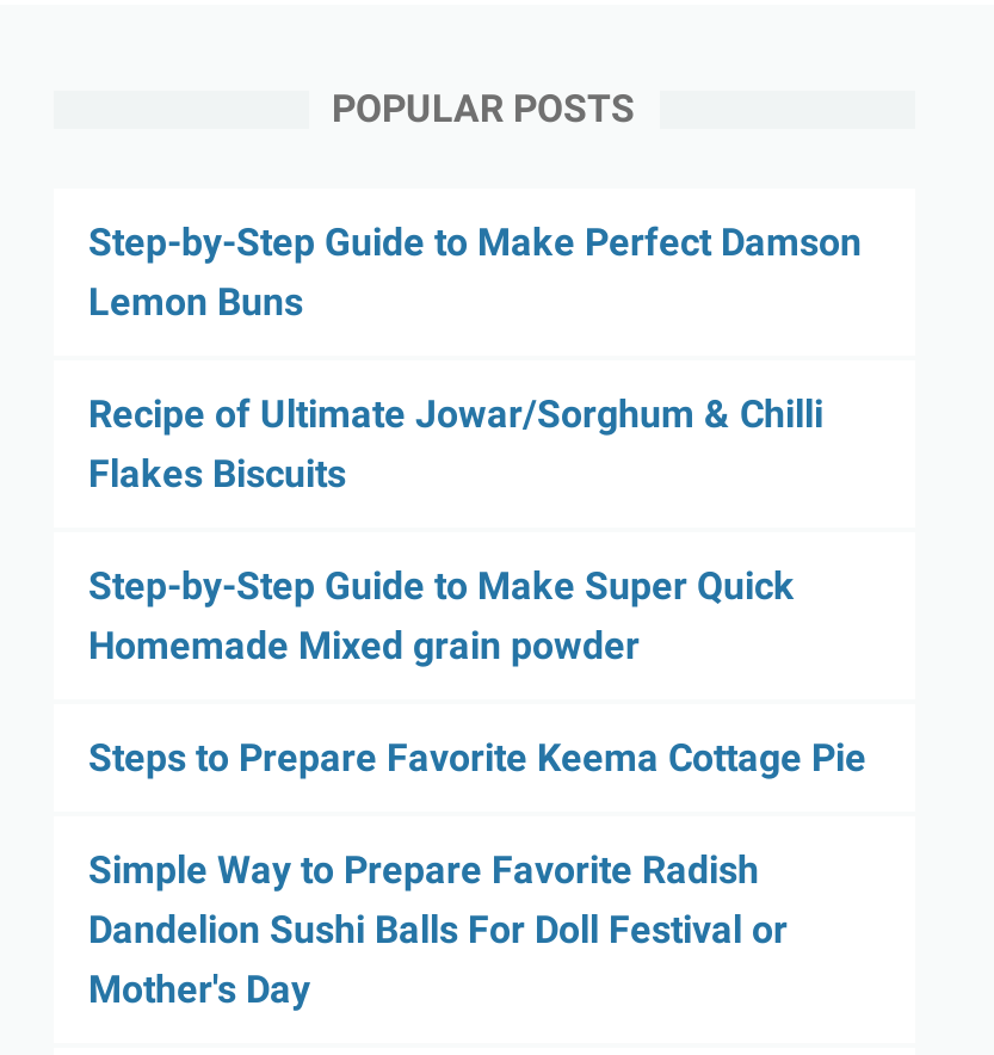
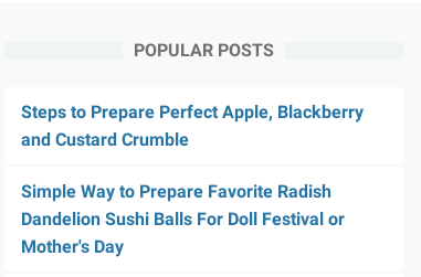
[88,220,866,781] Step-by-Step Guide to Make Perfect Damson | Lemon Buns | Recipe of Ultimate Jowar/Sorghum & Chilli | Flakes Biscuits | Step-by-Step Guide to Make Super Quick | Homemade Mixed grain powder | Steps to Prepare Favorite Keema Cottage Pie -> [20,102,363,150] Steps to Prepare Perfect Apple, Blackberry | and Custard Crumble

